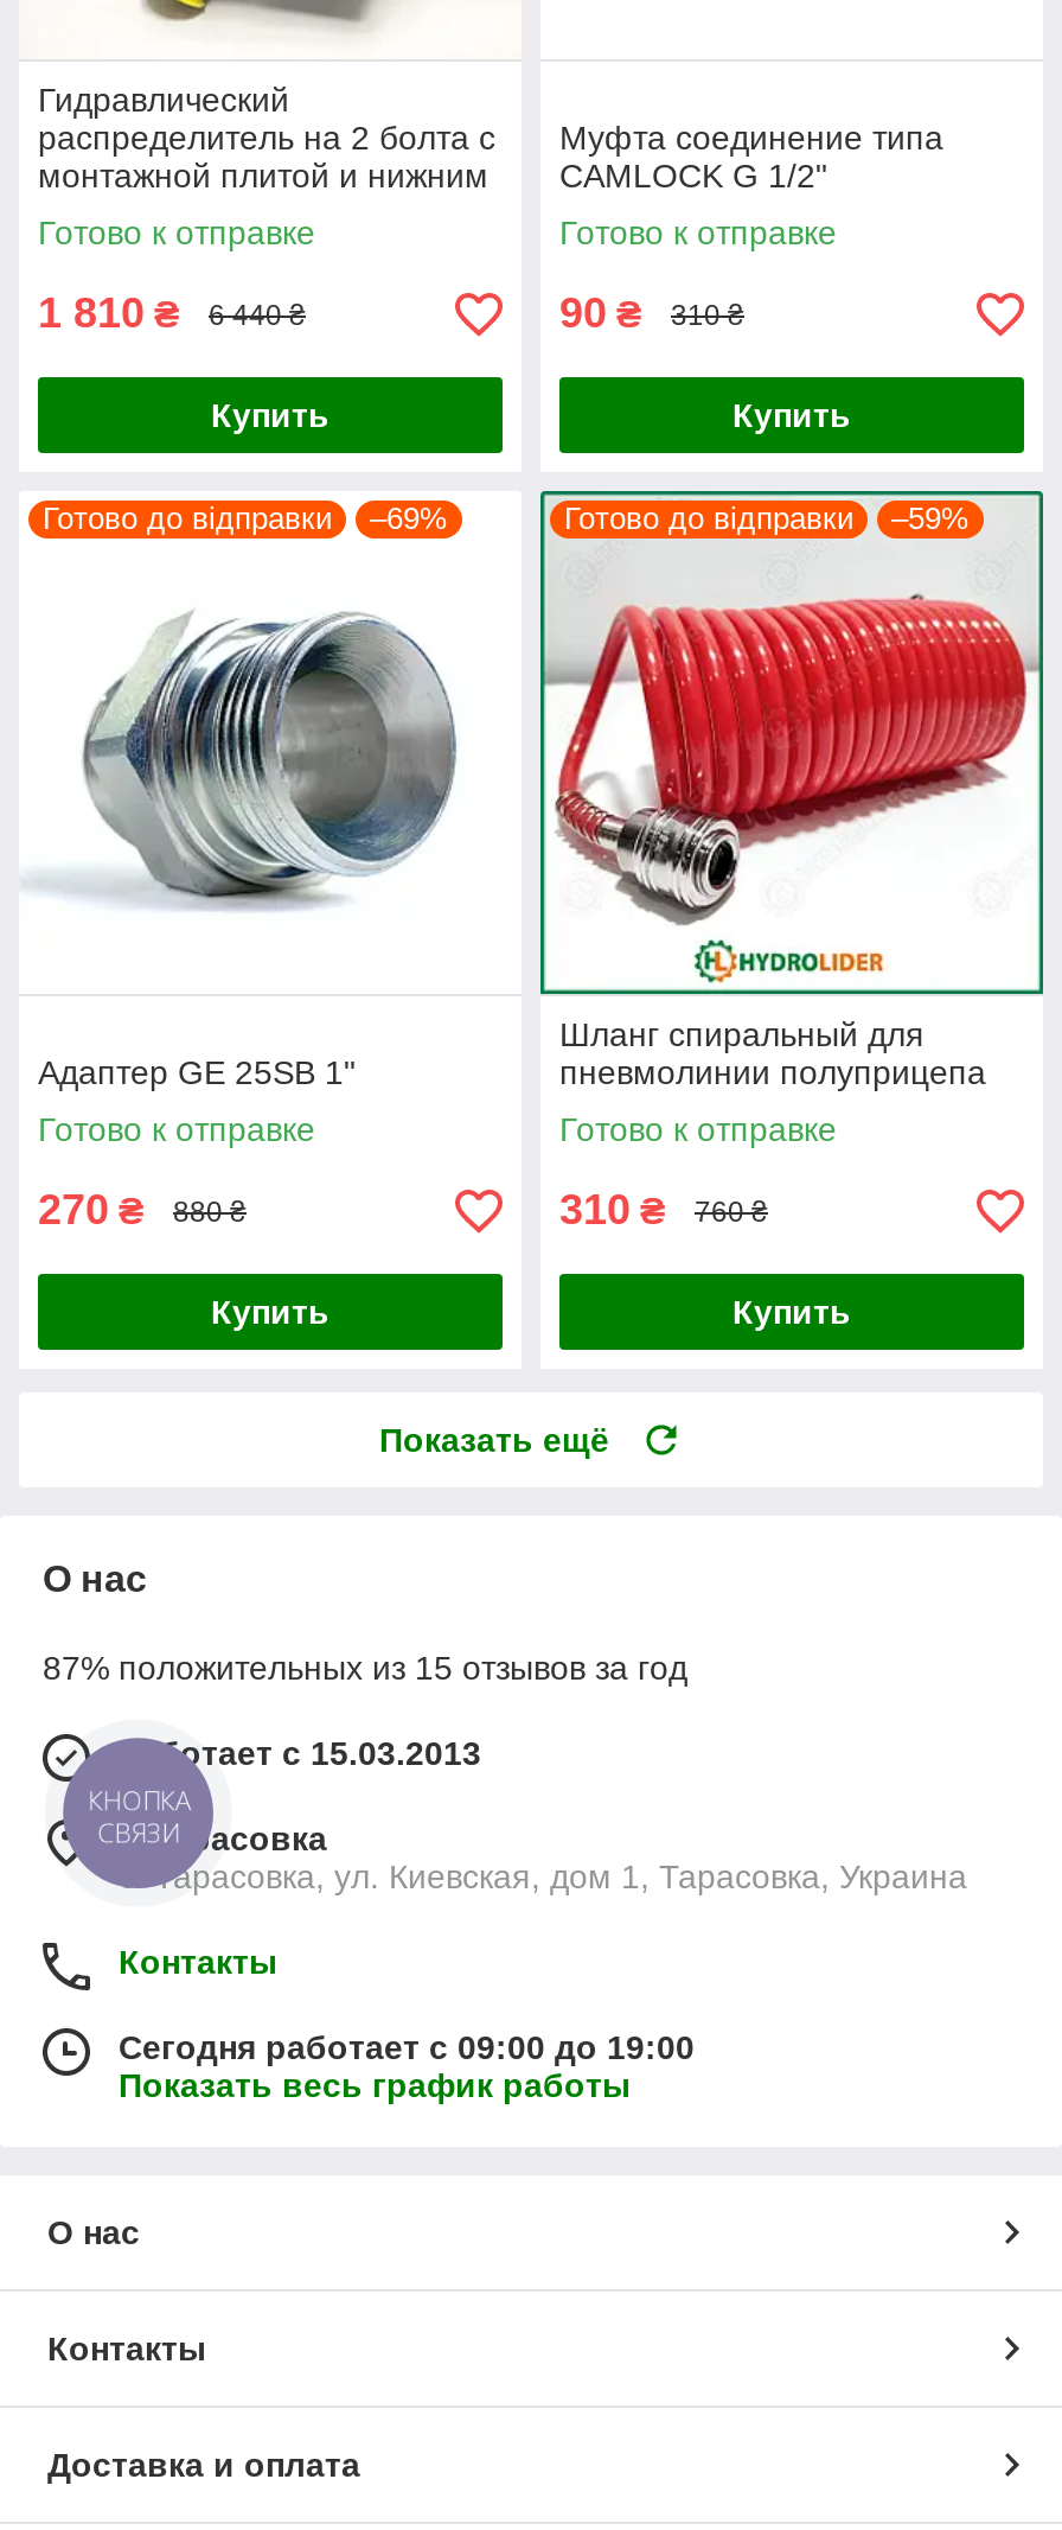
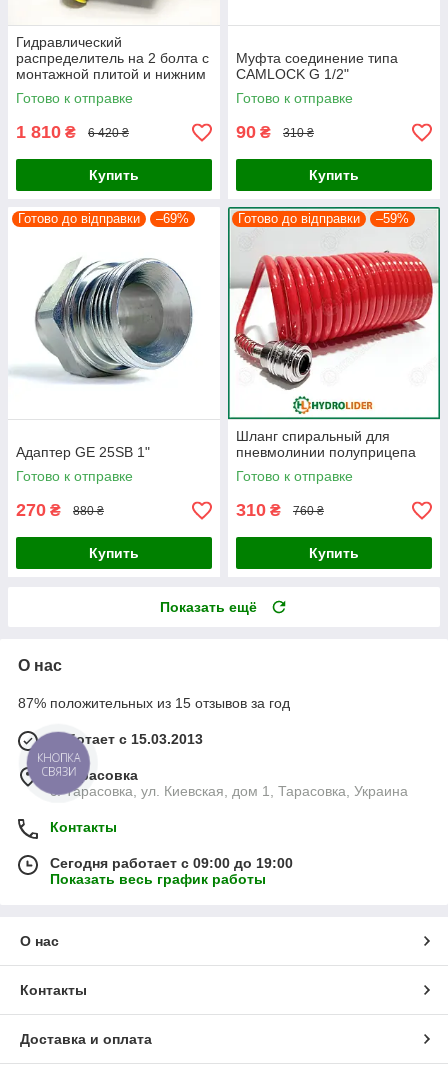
[38,291,306,338] 1 810 ₴ 6 440 ₴ -> [16,122,129,142] 1 810 ₴ 6 420 ₴

